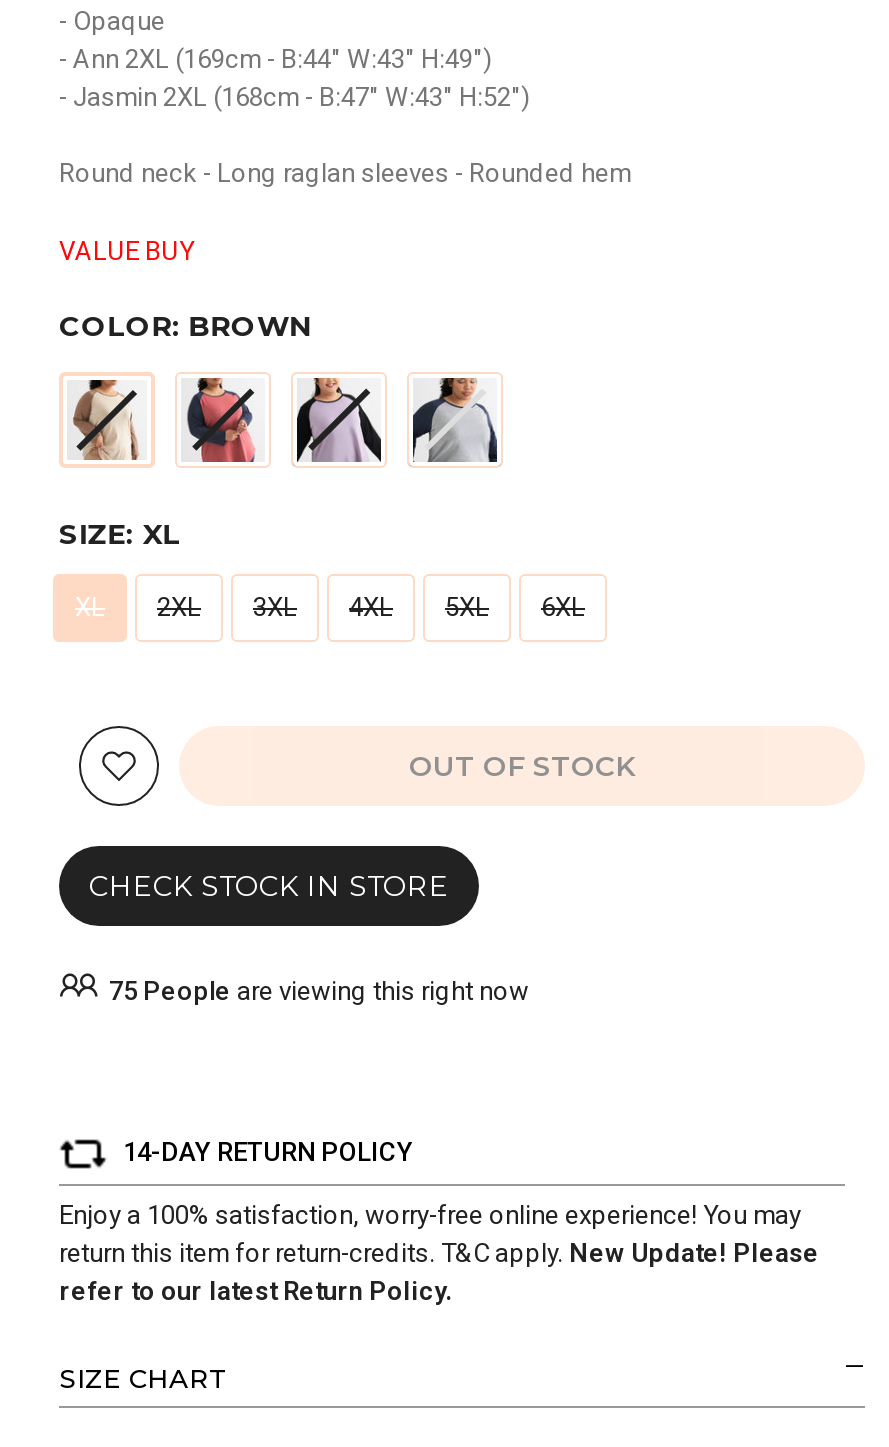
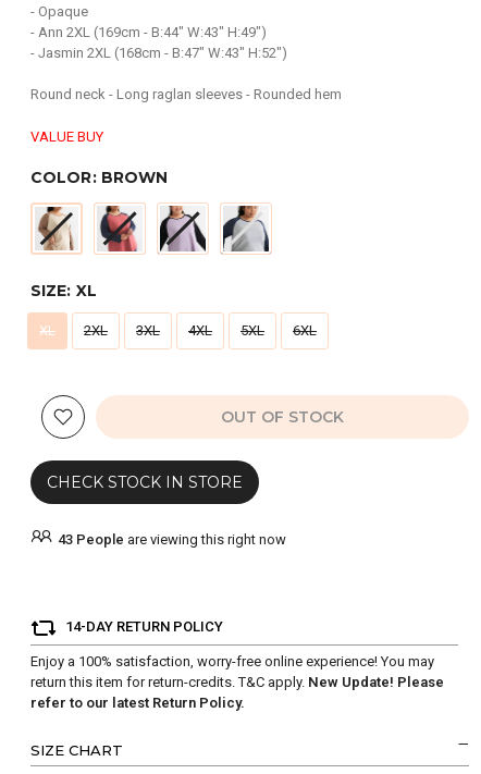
[109,976,529,1006] 75 People are viewing this right now -> [58,531,286,548] 43 People are viewing this right now

